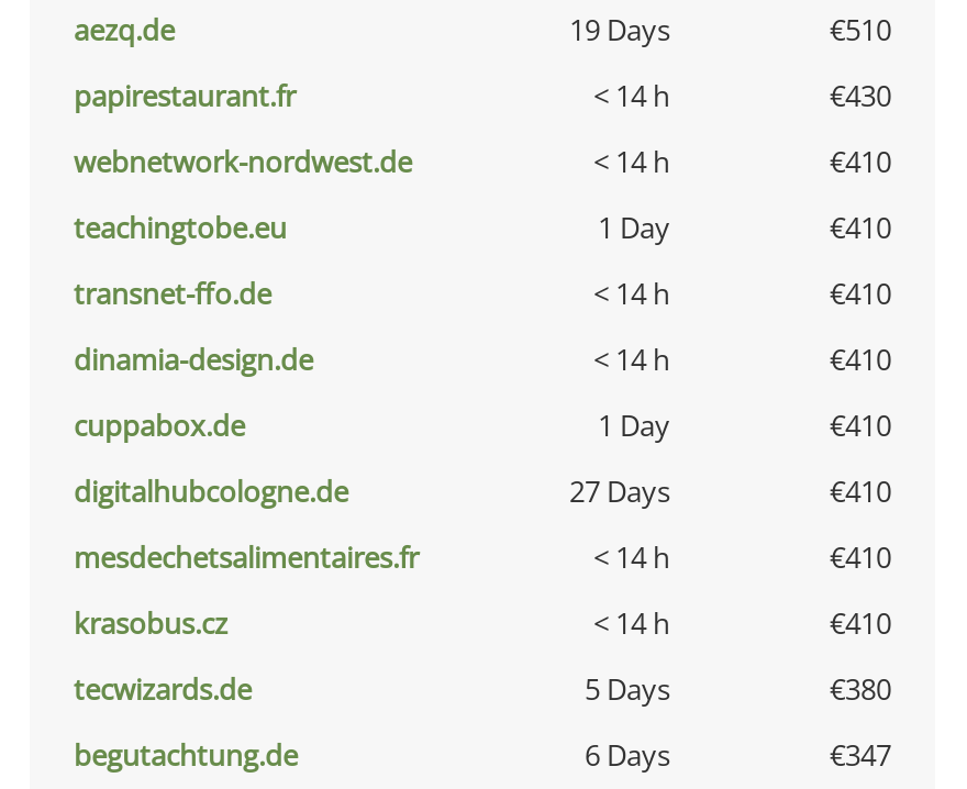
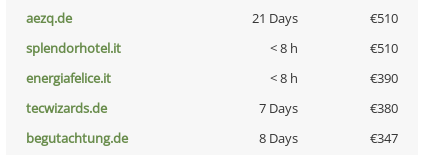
[569,10,670,49] 19 Days -> [251,9,297,27] 21 Days
[74,76,891,643] papirestaurant.fr | < 14 h | €430 | webnetwork-nordwest.de | < 14 h | €410 | teachingtobe.eu | 1 Day | €410 | transnet-ffo.de | < 14 h | €410 | dinamia-design.de | < 14 h | €410 | cuppabox.de | 1 Day | €410 | digitalhubcologne.de | 27 Days | €410 | mesdechetsalimentaires.fr | < 14 h | €410 | krasobus.cz | < 14 h | €410 -> [26,39,398,87] splendorhotel.it | < 8 h | €510 | energiafelice.it | < 8 h | €390
[585,669,670,709] 5 Days -> [258,99,297,117] 7 Days
[585,735,670,775] 6 Days -> [258,129,297,147] 8 Days

